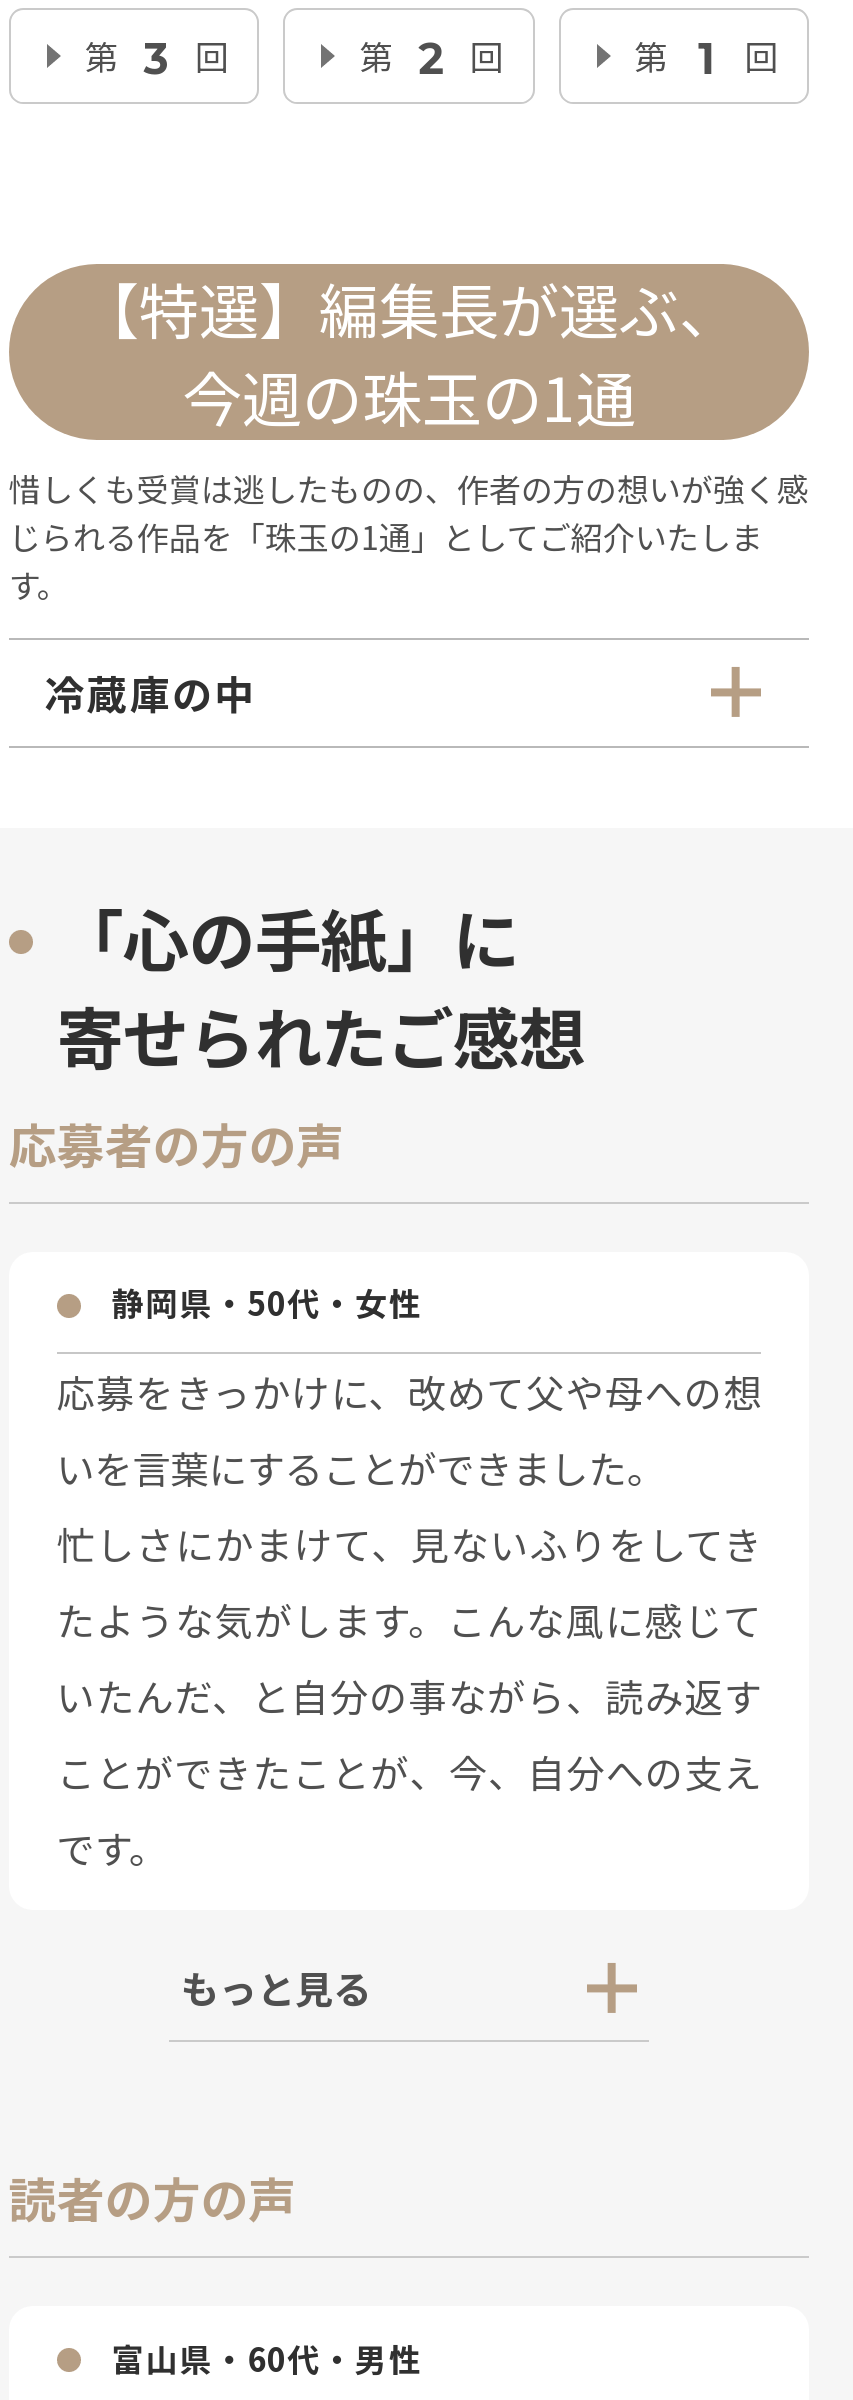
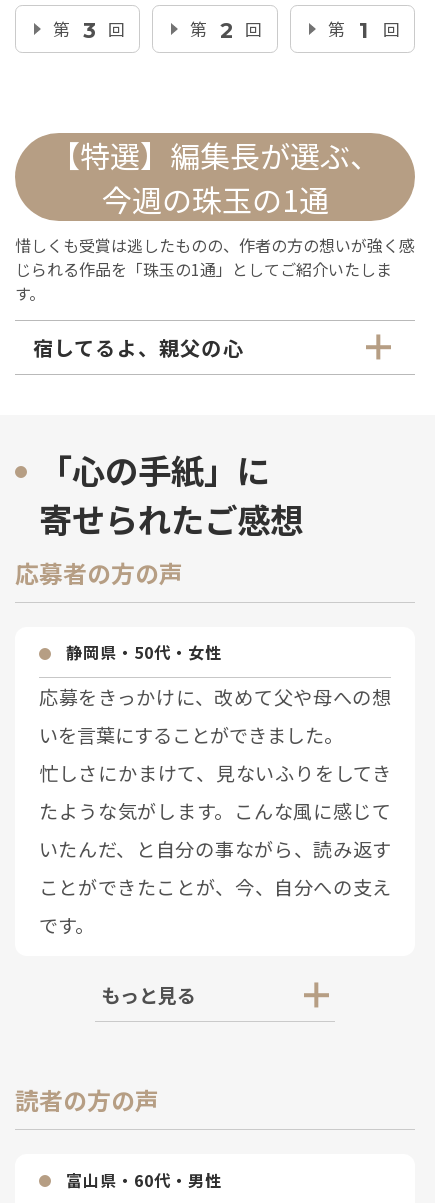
[45,664,257,722] 冷蔵庫の中 -> [33,333,244,362] 宿してるよ、親父の心

